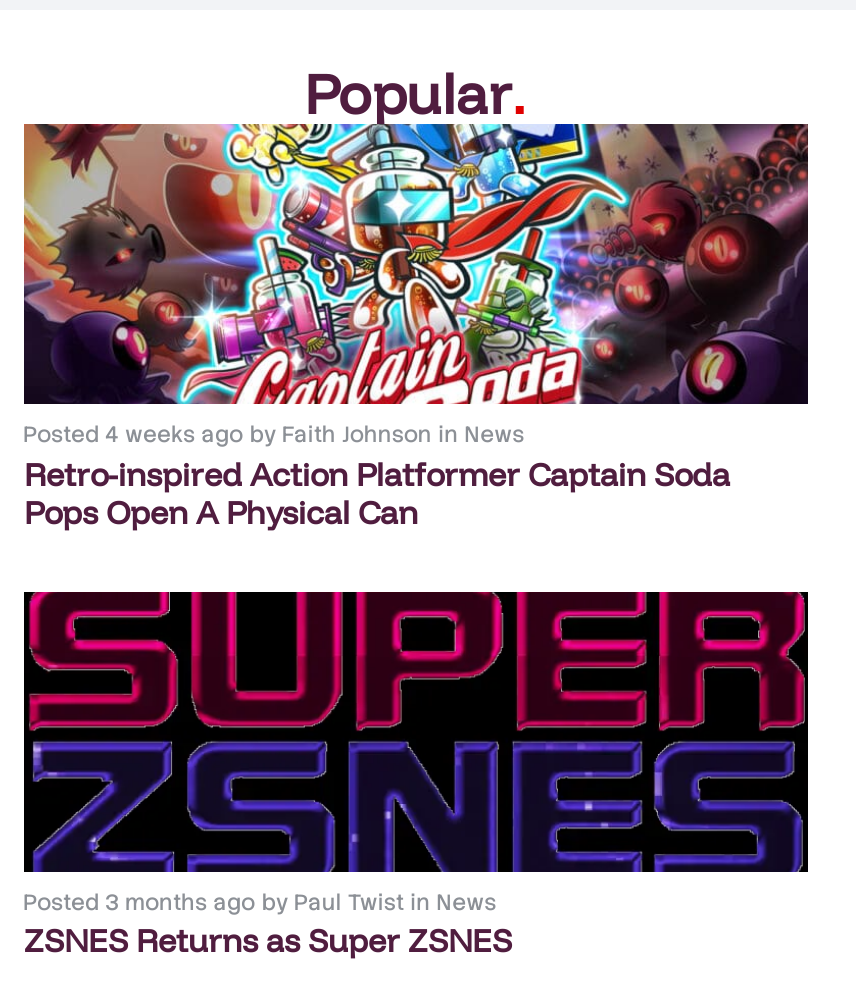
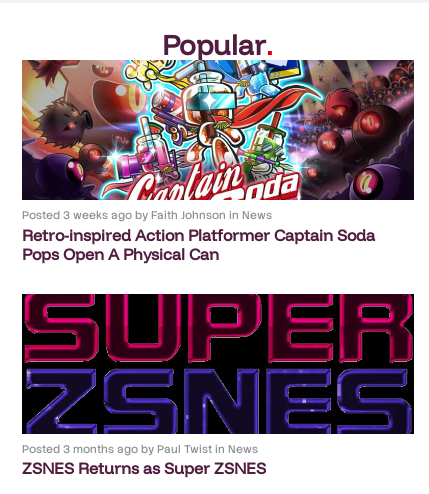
[23,419,524,447] Posted 4 weeks ago by Faith Johnson in News -> [21,208,272,222] Posted 3 weeks ago by Faith Johnson in News

